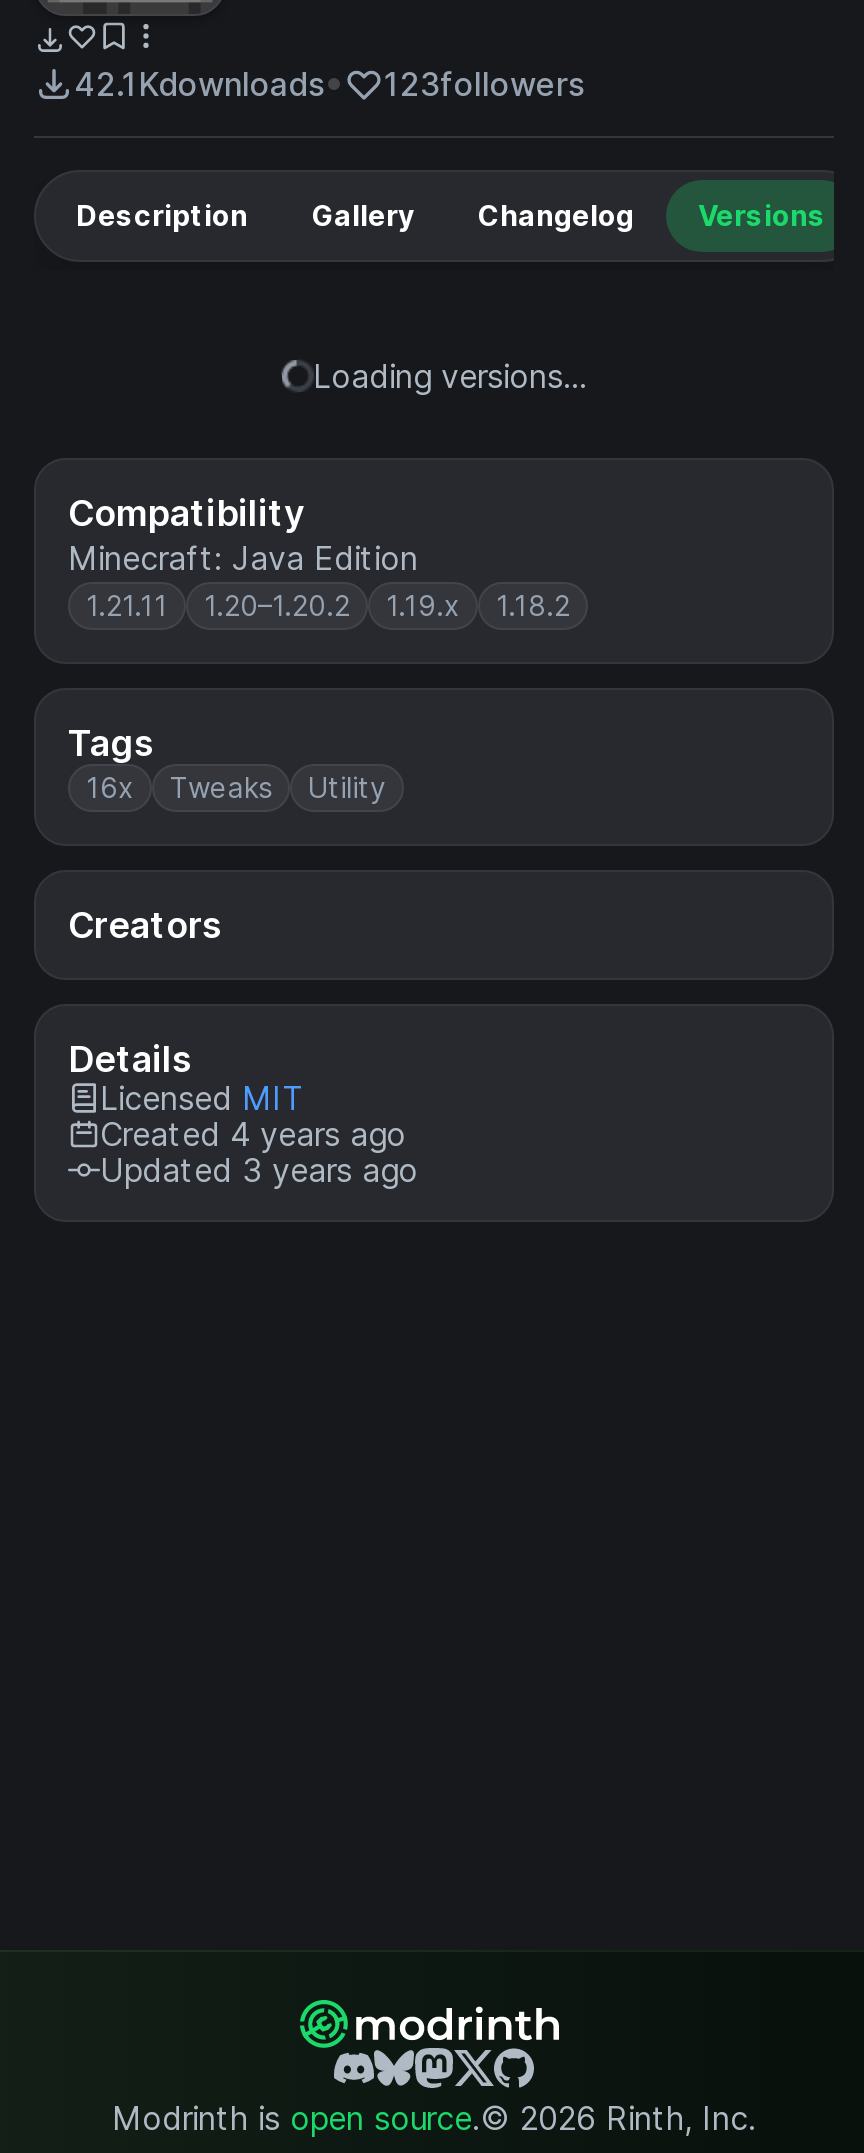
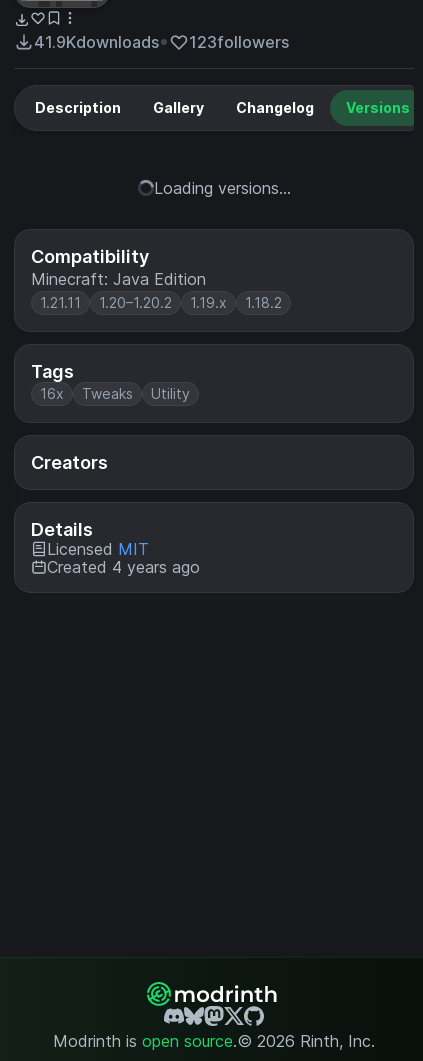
[74,64,584,104] 42.1Kdownloads 123followers -> [34,32,289,52] 41.9Kdownloads 123followers
[100,1150,418,1190] Updated 3 years ago -> none

